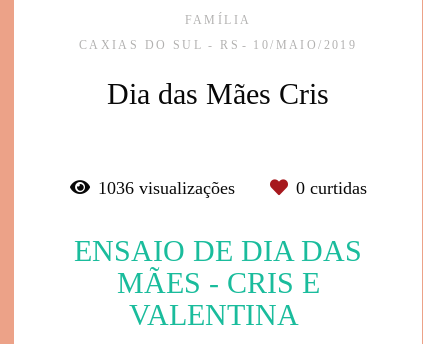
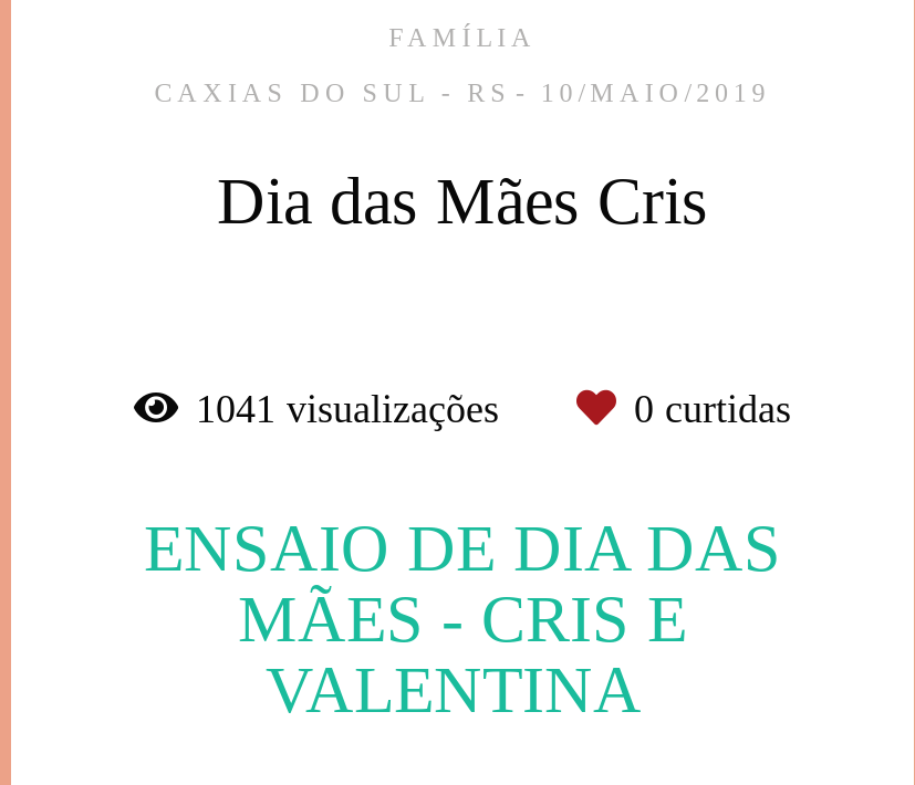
[97,178,239,198] 1036 visualizações -> [196,386,510,431] 1041 visualizações

